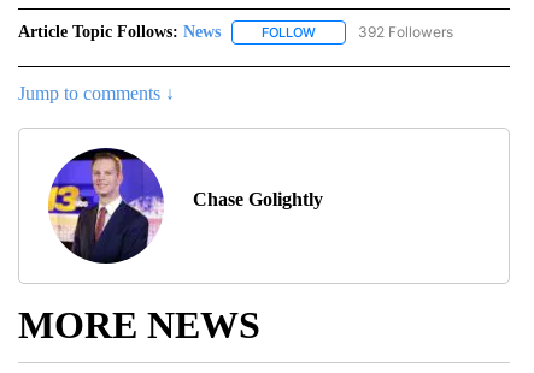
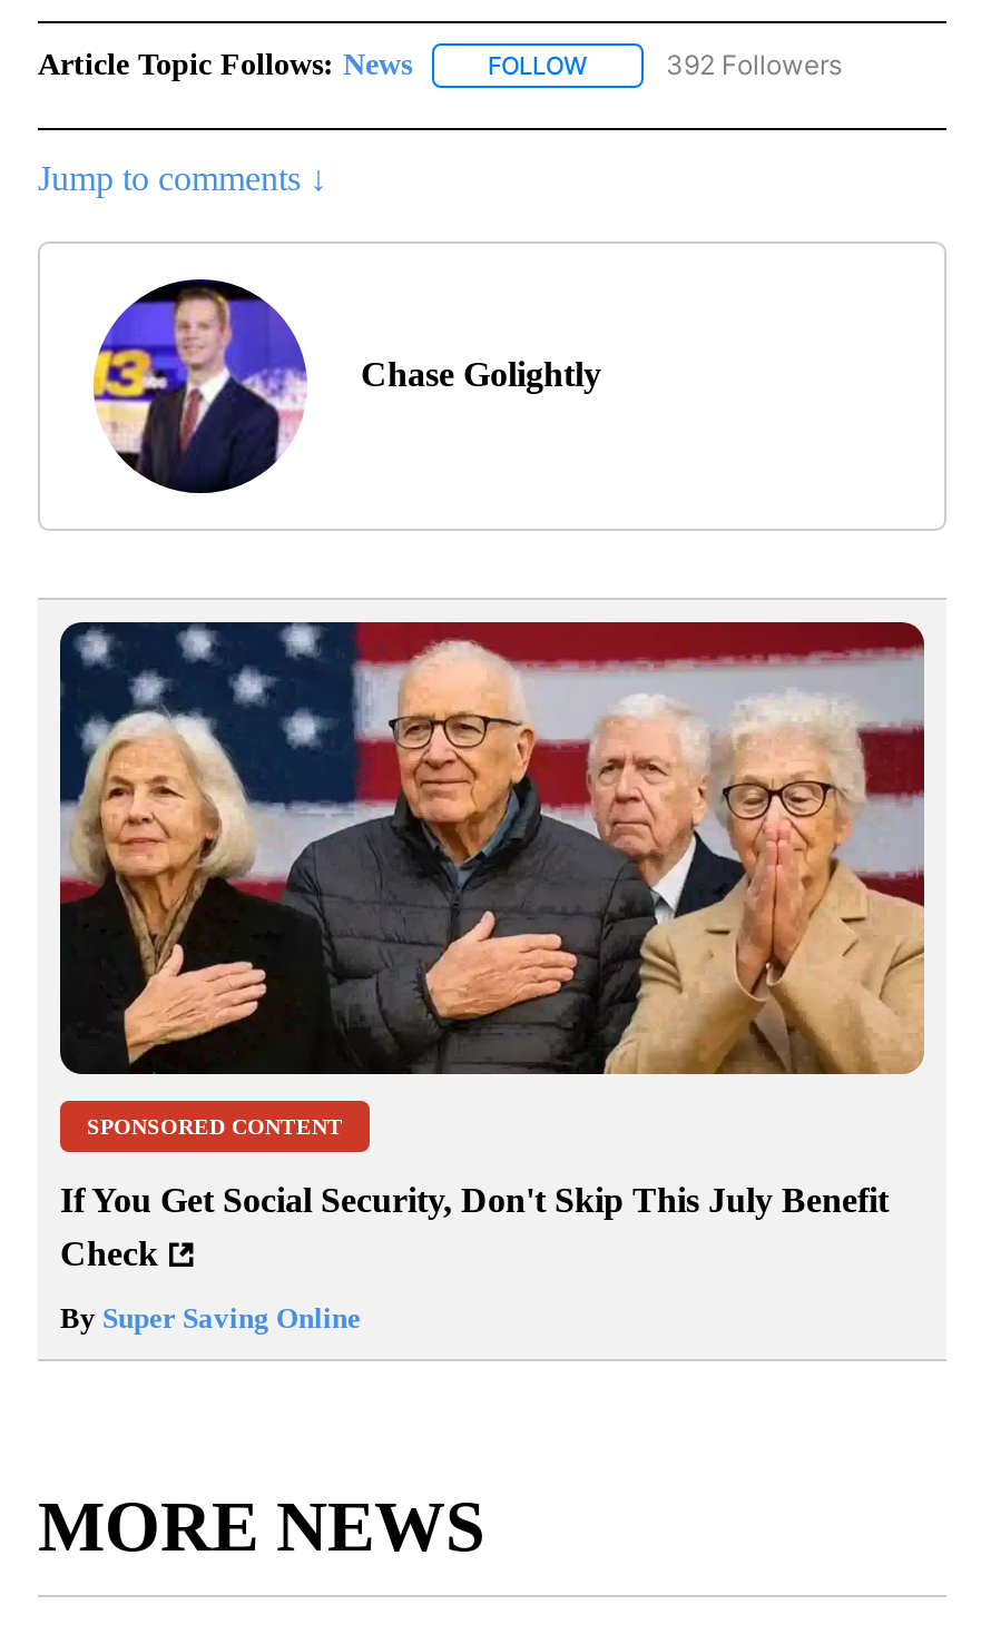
none -> [58,620,926,1334] [image] | SPONSORED CONTENT | If You Get Social Security, Don't Skip This July Benefit | Check | By Super Saving Online

